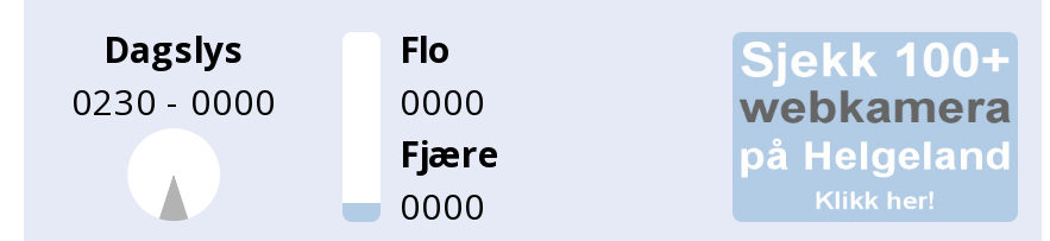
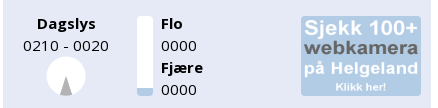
[71,78,276,125] 0230 - 0000 -> [23,35,109,55] 0210 - 0020

